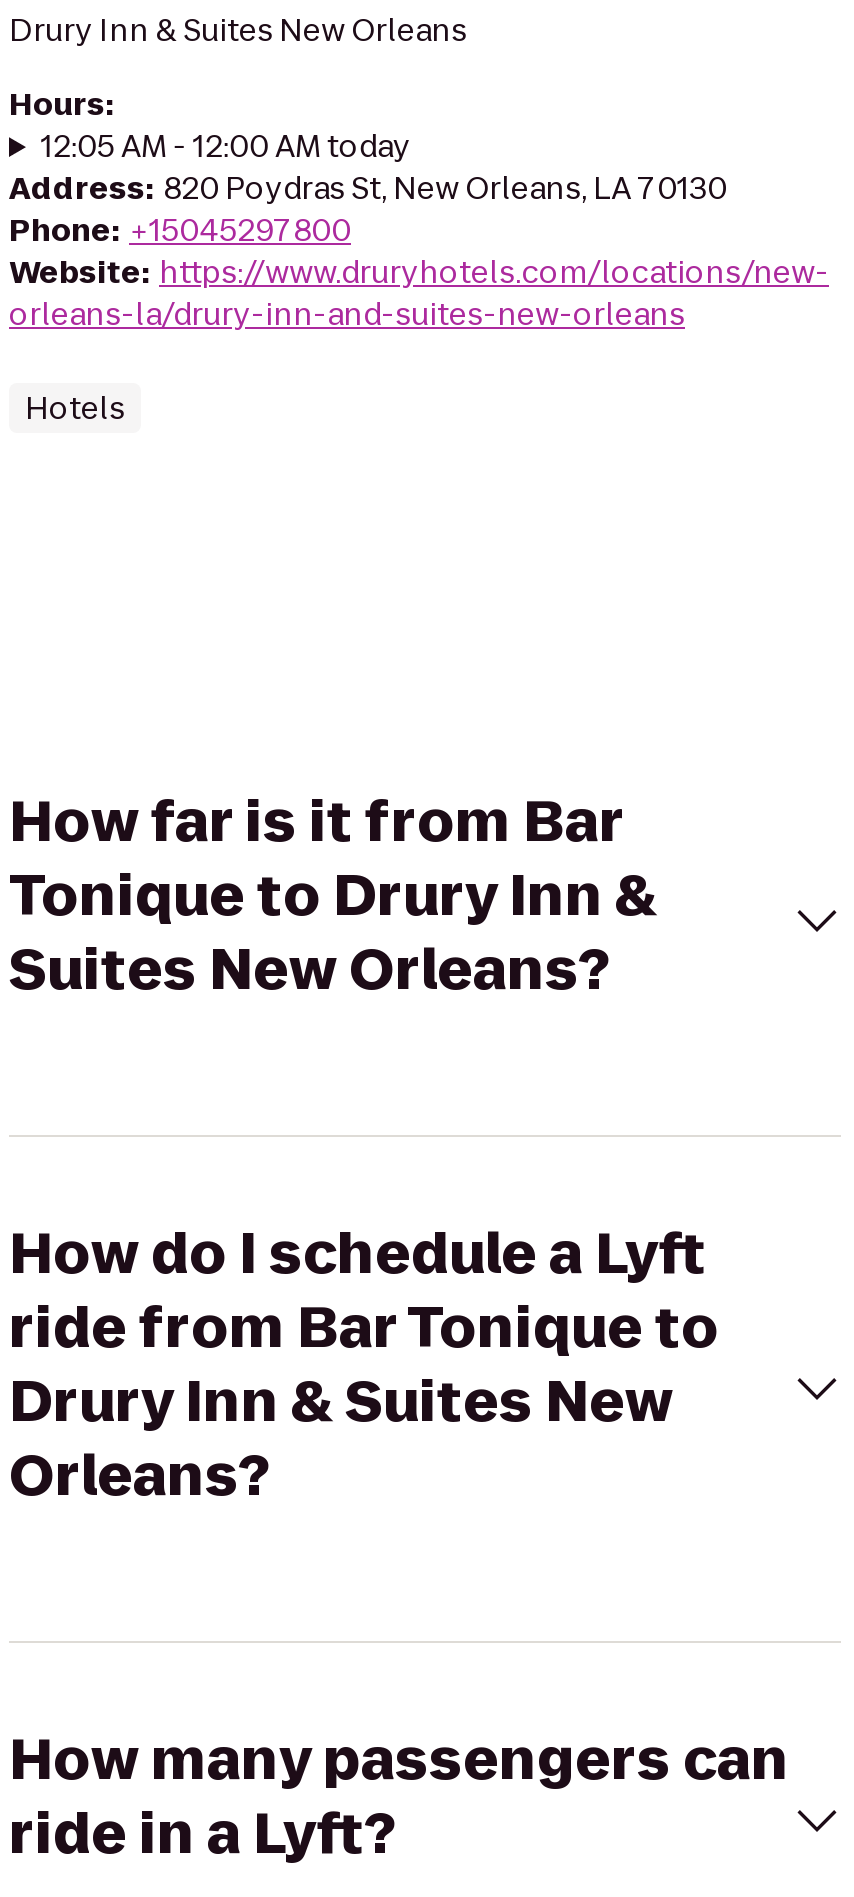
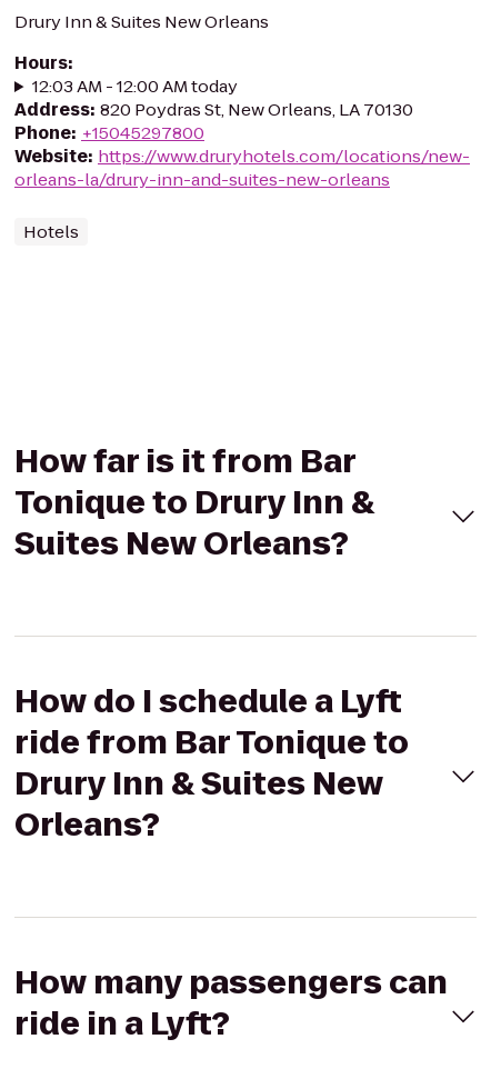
[41,125,411,167] 12:05 AM - 12:00 AM today -> [32,74,238,98] 12:03 AM - 12:00 AM today

